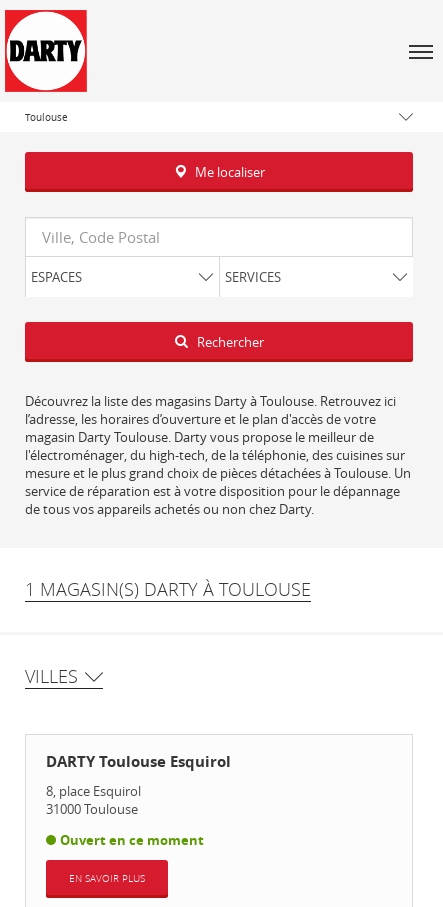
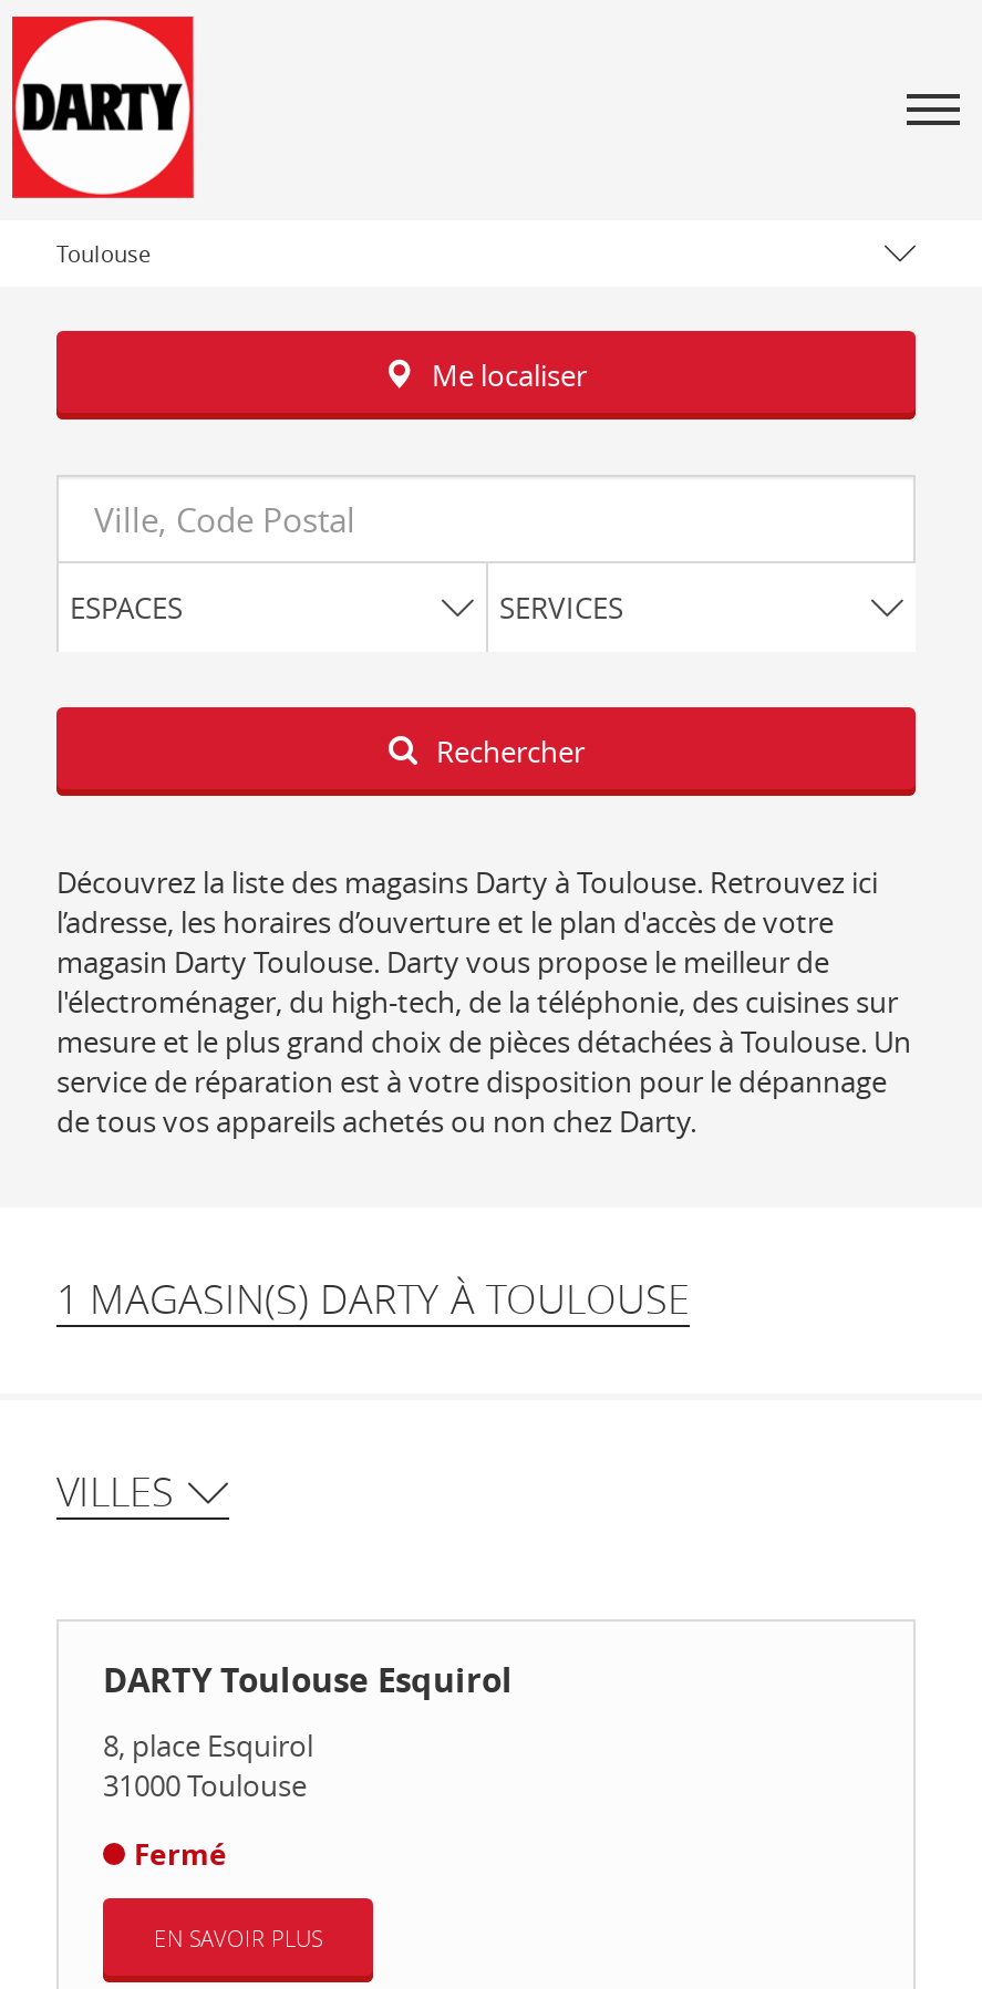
[60,831,204,849] Ouvert en ce moment -> [134,1834,227,1874] Fermé

